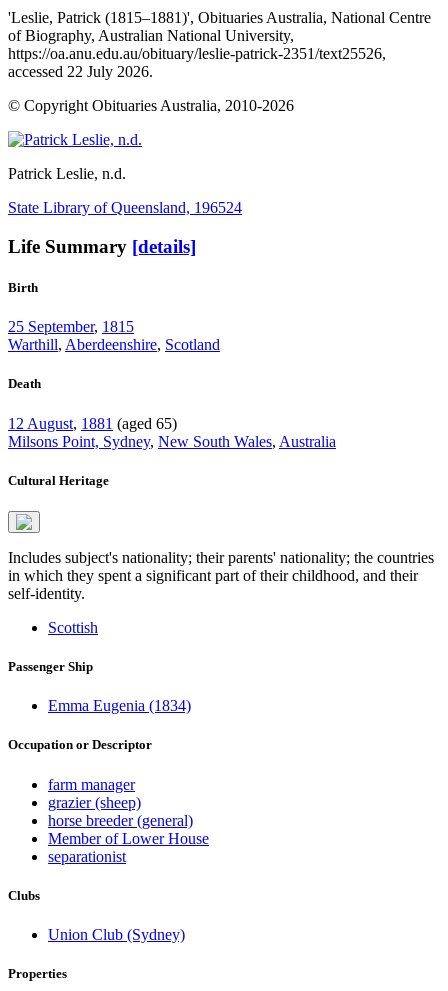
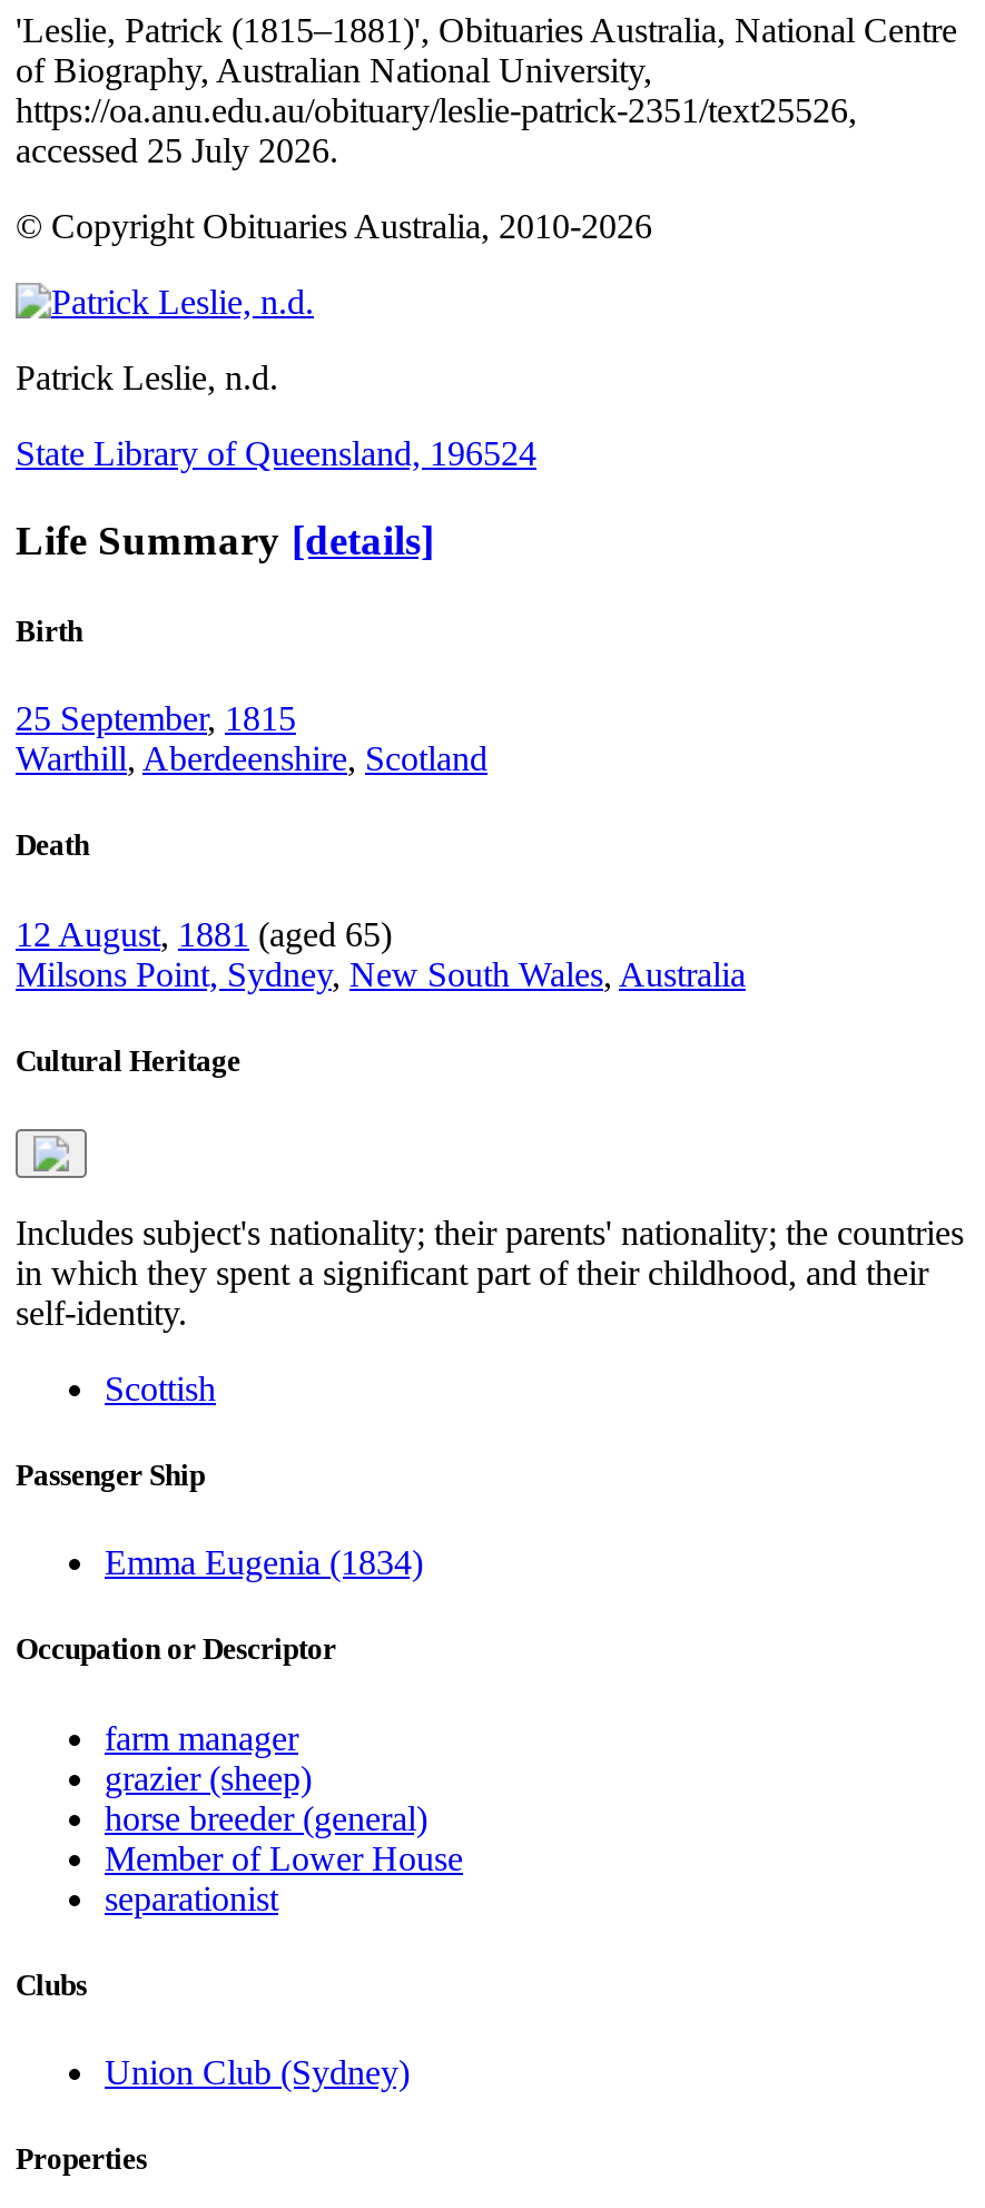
[8,63,153,80] accessed 22 July 2026. -> [16,132,338,169] accessed 25 July 2026.

